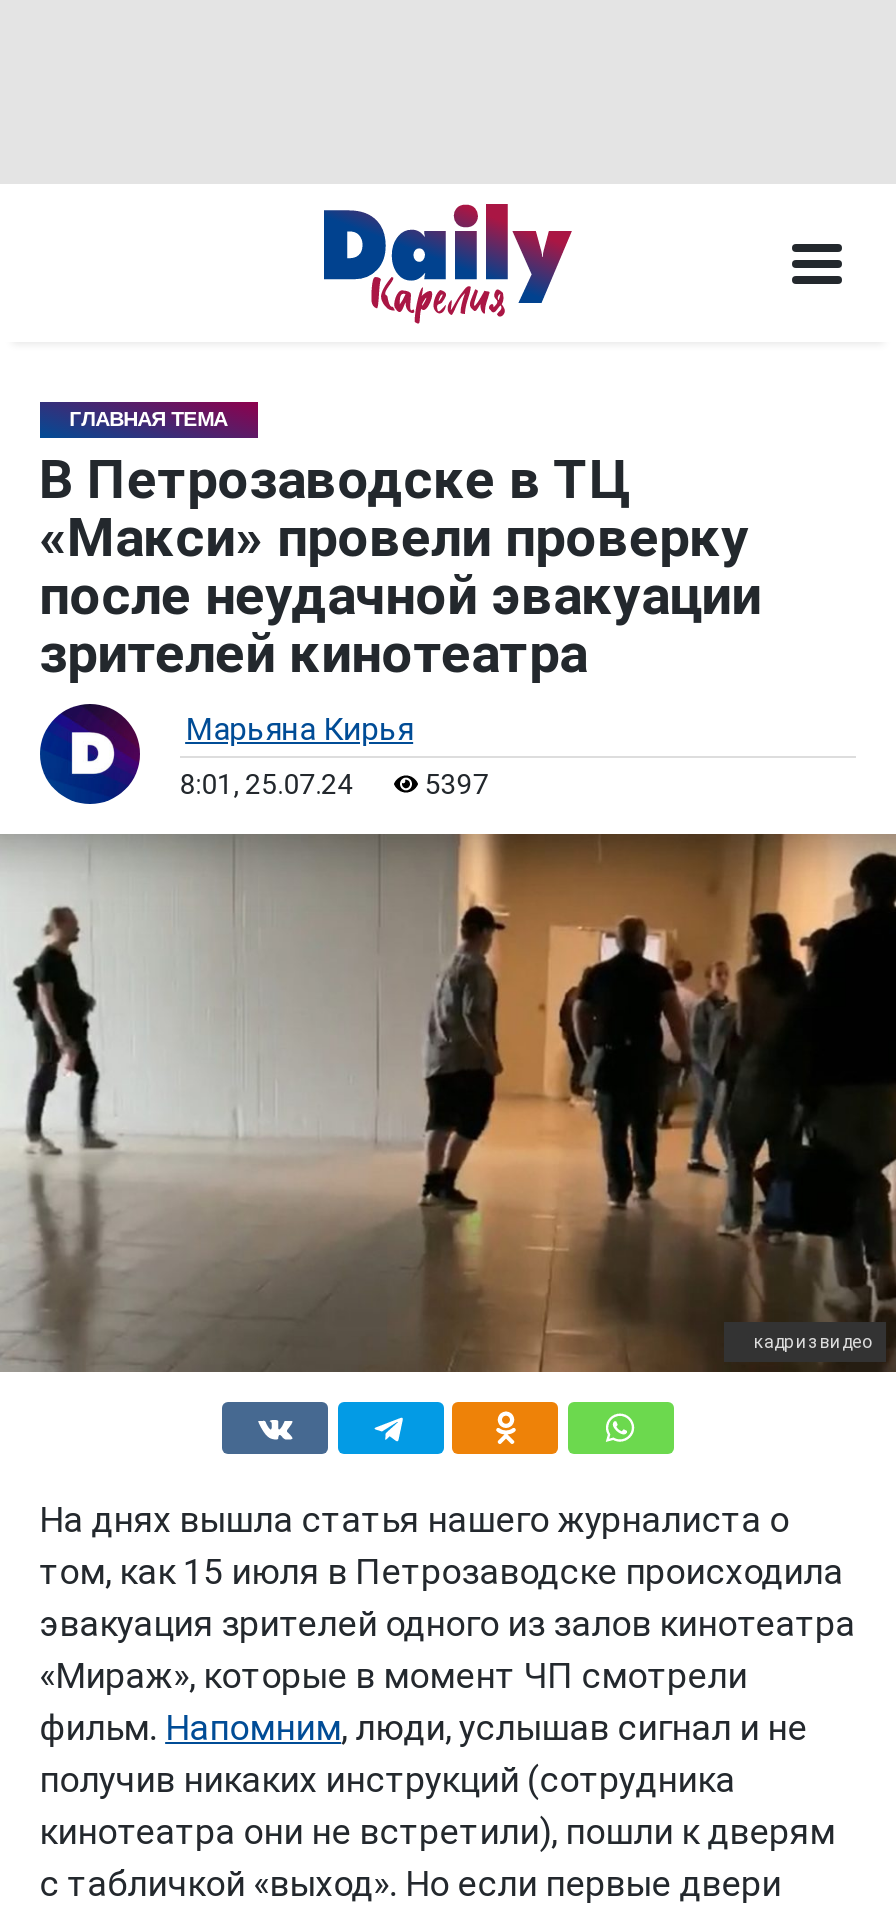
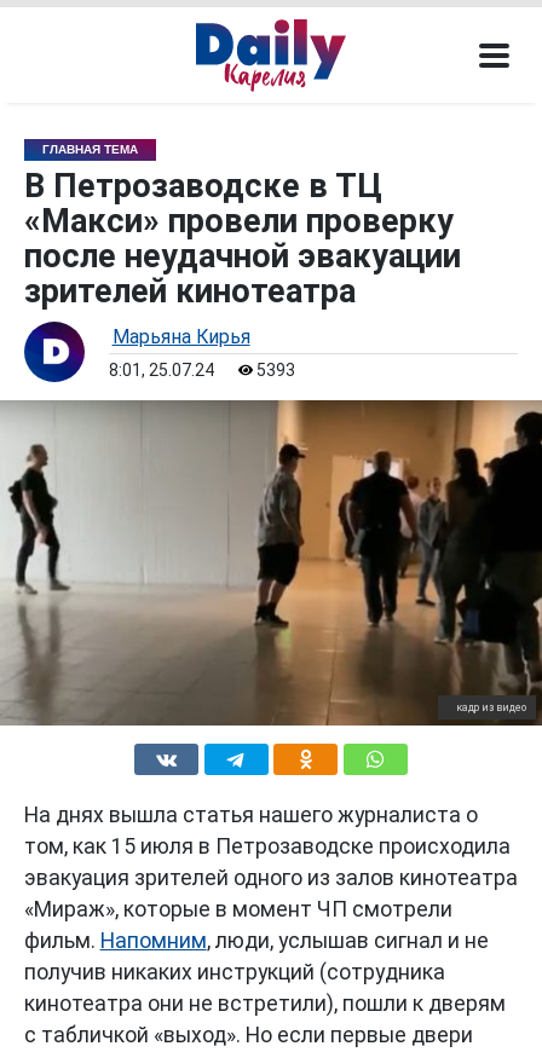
[419,768,489,800] 5397 -> [253,360,296,380] 5393

